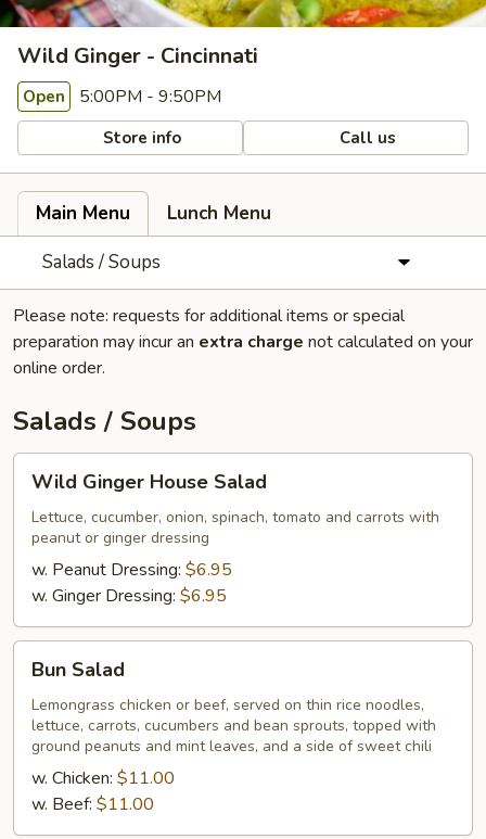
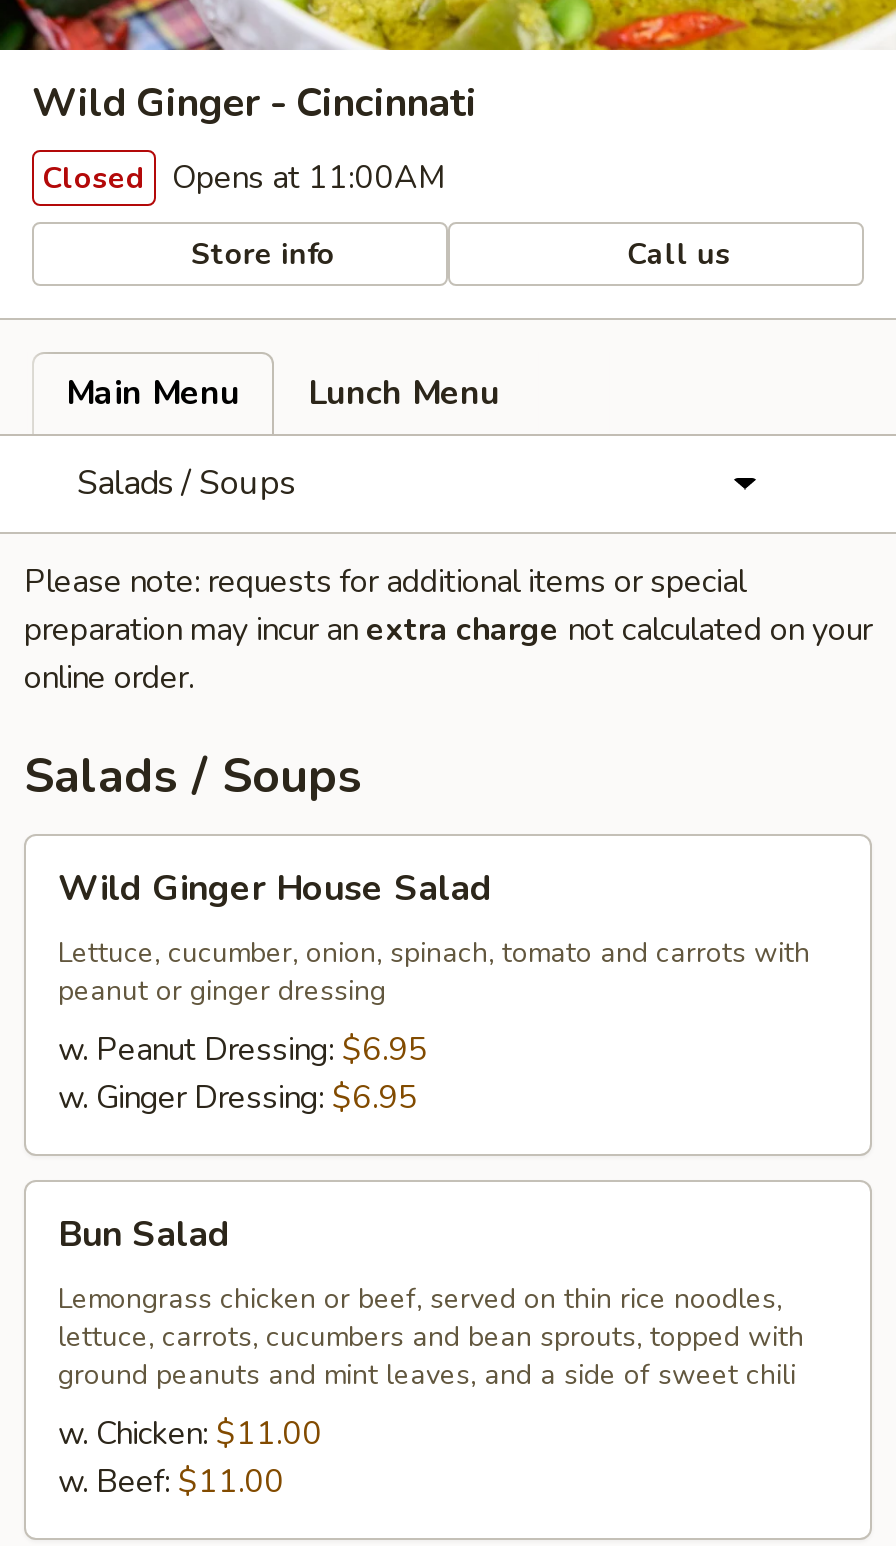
[23,85,221,109] Open 5:00PM - 9:50PM -> [42,156,446,200] Closed Opens at 11:00AM

